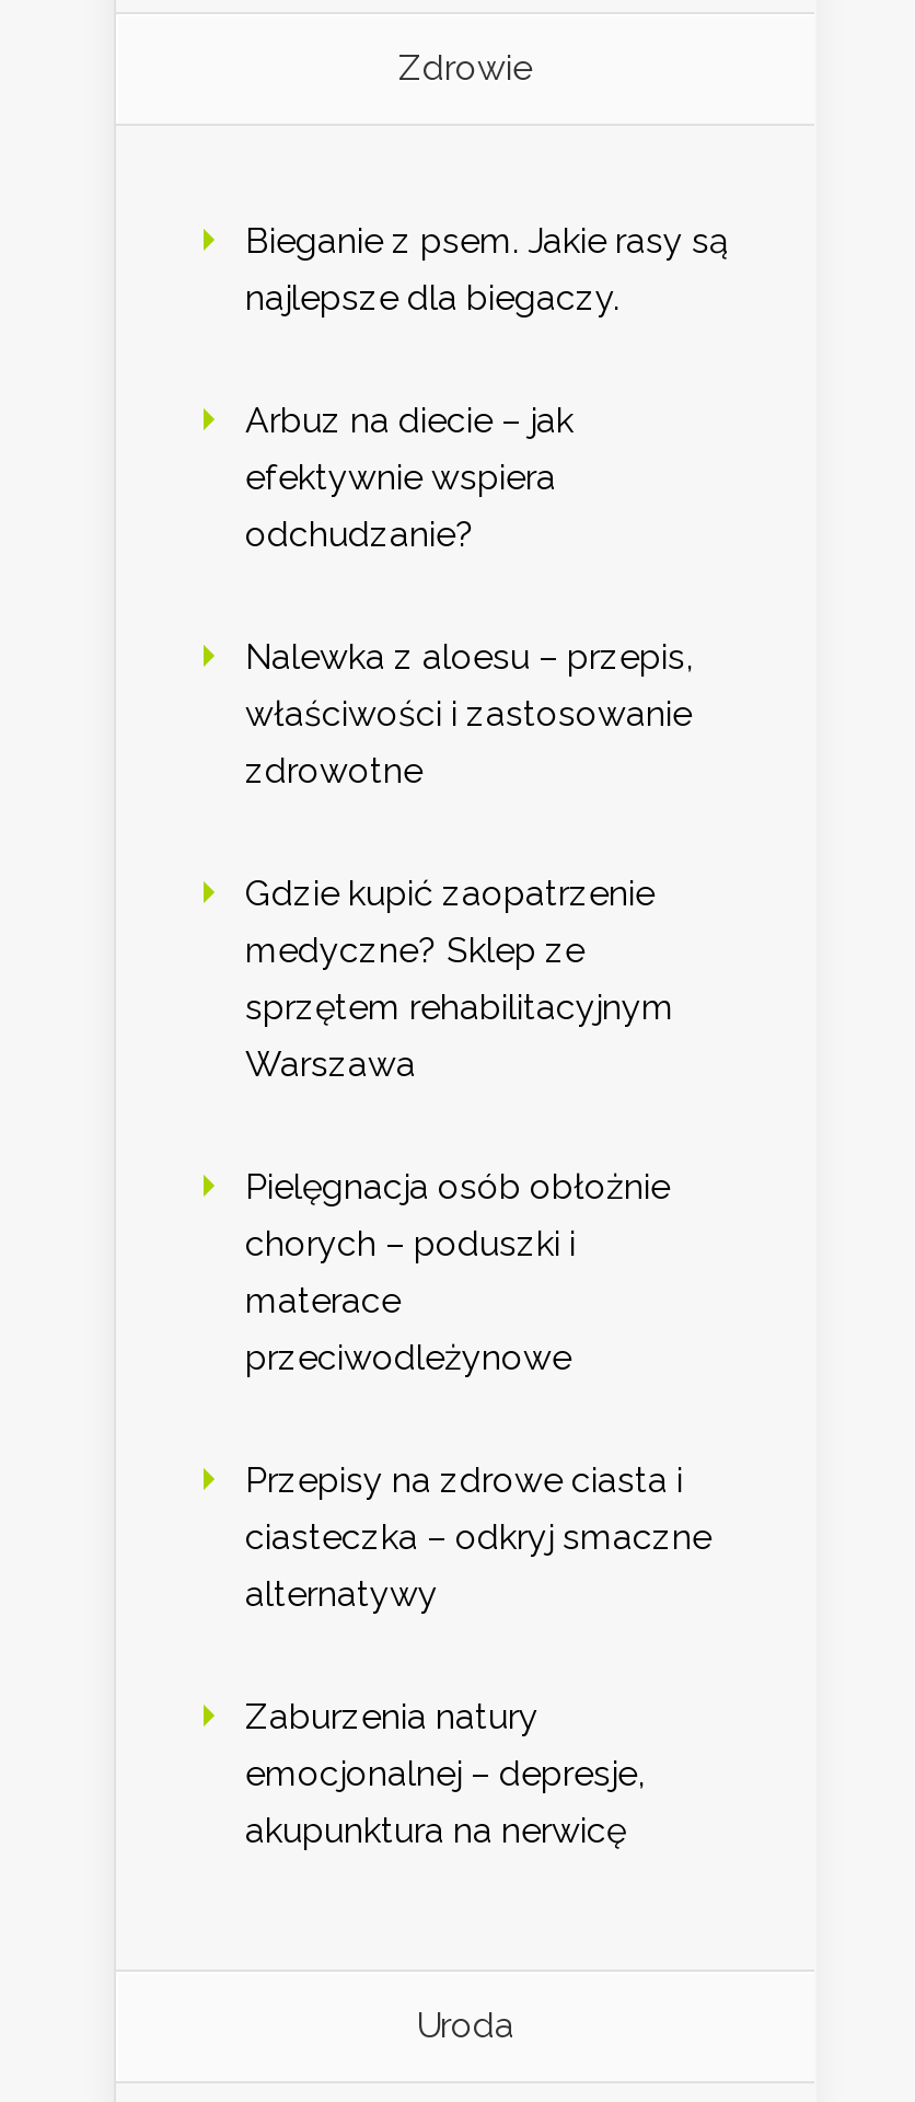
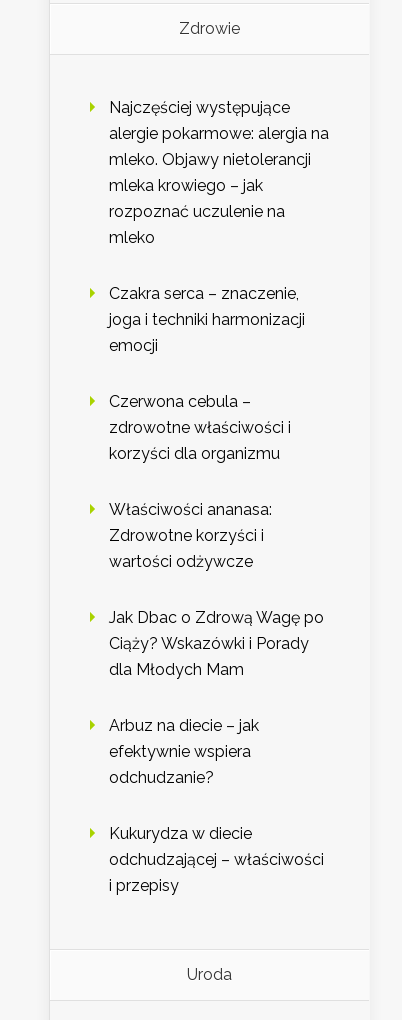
[245,220,729,318] Bieganie z psem. Jakie rasy są | najlepsze dla biegaczy. -> [109,98,329,679] Najczęściej występujące | alergie pokarmowe: alergia na | mleko. Objawy nietolerancji | mleka krowiego – jak | rozpoznać uczulenie na | mleko | Czakra serca – znaczenie, | joga i techniki harmonizacji | emocji | Czerwona cebula – | zdrowotne właściwości i | korzyści dla organizmu | Właściwości ananasa: | Zdrowotne korzyści i | wartości odżywcze | Jak Dbac o Zdrową Wagę po | Ciąży? Wskazówki i Porady | dla Młodych Mam
moved [245,399,574,555] -> [109,716,259,787]: Arbuz na diecie – jak | efektywnie wspiera | odchudzanie?
[245,636,711,1851] Nalewka z aloesu – przepis, | właściwości i zastosowanie | zdrowotne | Gdzie kupić zaopatrzenie | medyczne? Sklep ze | sprzętem rehabilitacyjnym | Warszawa | Pielęgnacja osób obłożnie | chorych – poduszki i | materace | przeciwodleżynowe | Przepisy na zdrowe ciasta i | ciasteczka – odkryj smaczne | alternatywy | Zaburzenia natury | emocjonalnej – depresje, | akupunktura na nerwicę -> [109,824,324,895] Kukurydza w diecie | odchudzającej – właściwości | i przepisy

